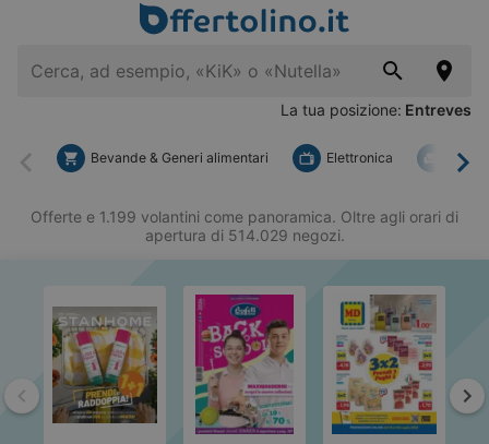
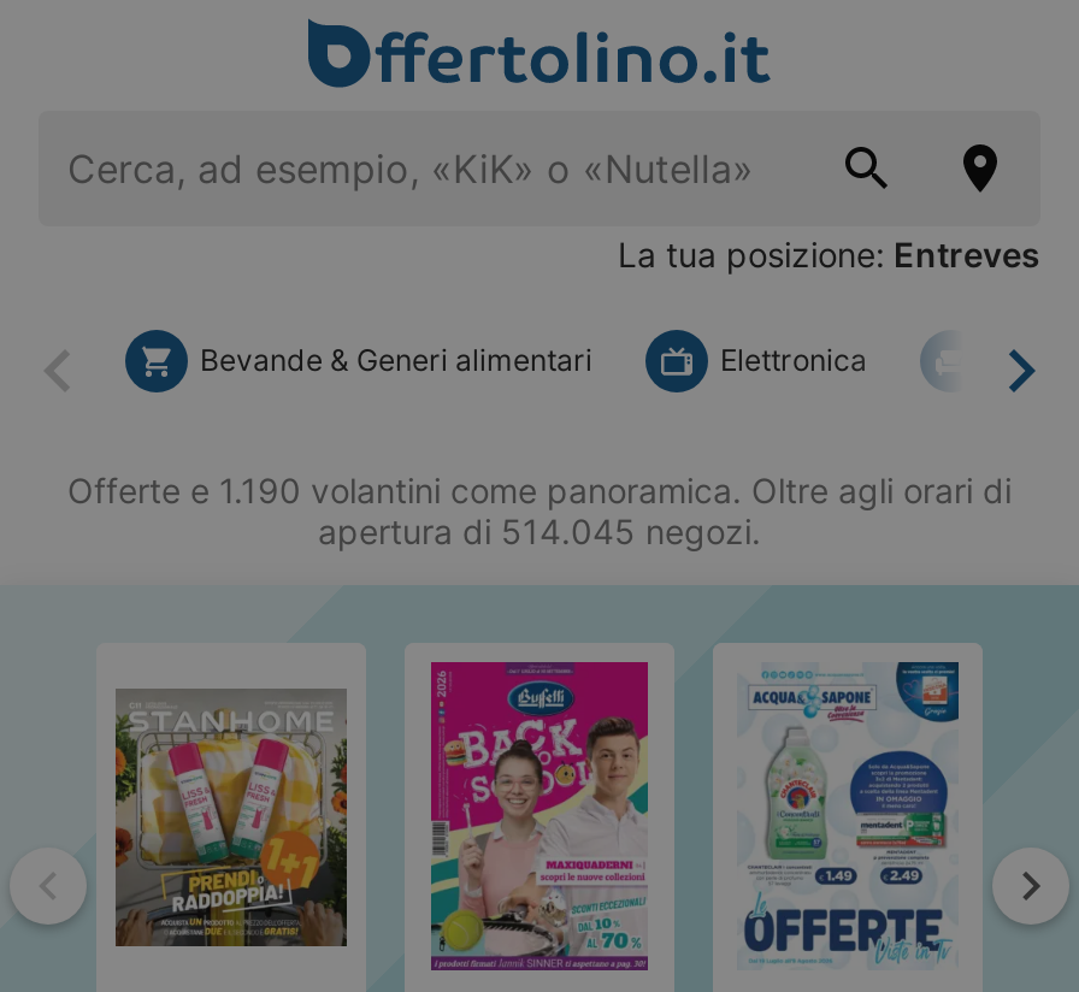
[31,207,458,226] Offerte e 1.199 volantini come panoramica. Oltre agli orari di -> [67,470,1012,511] Offerte e 1.190 volantini come panoramica. Oltre agli orari di
[145,226,344,245] apertura di 514.029 negozi. -> [318,511,761,552] apertura di 514.045 negozi.
[331,293,438,435] [image] -> [732,660,963,970] [image]

